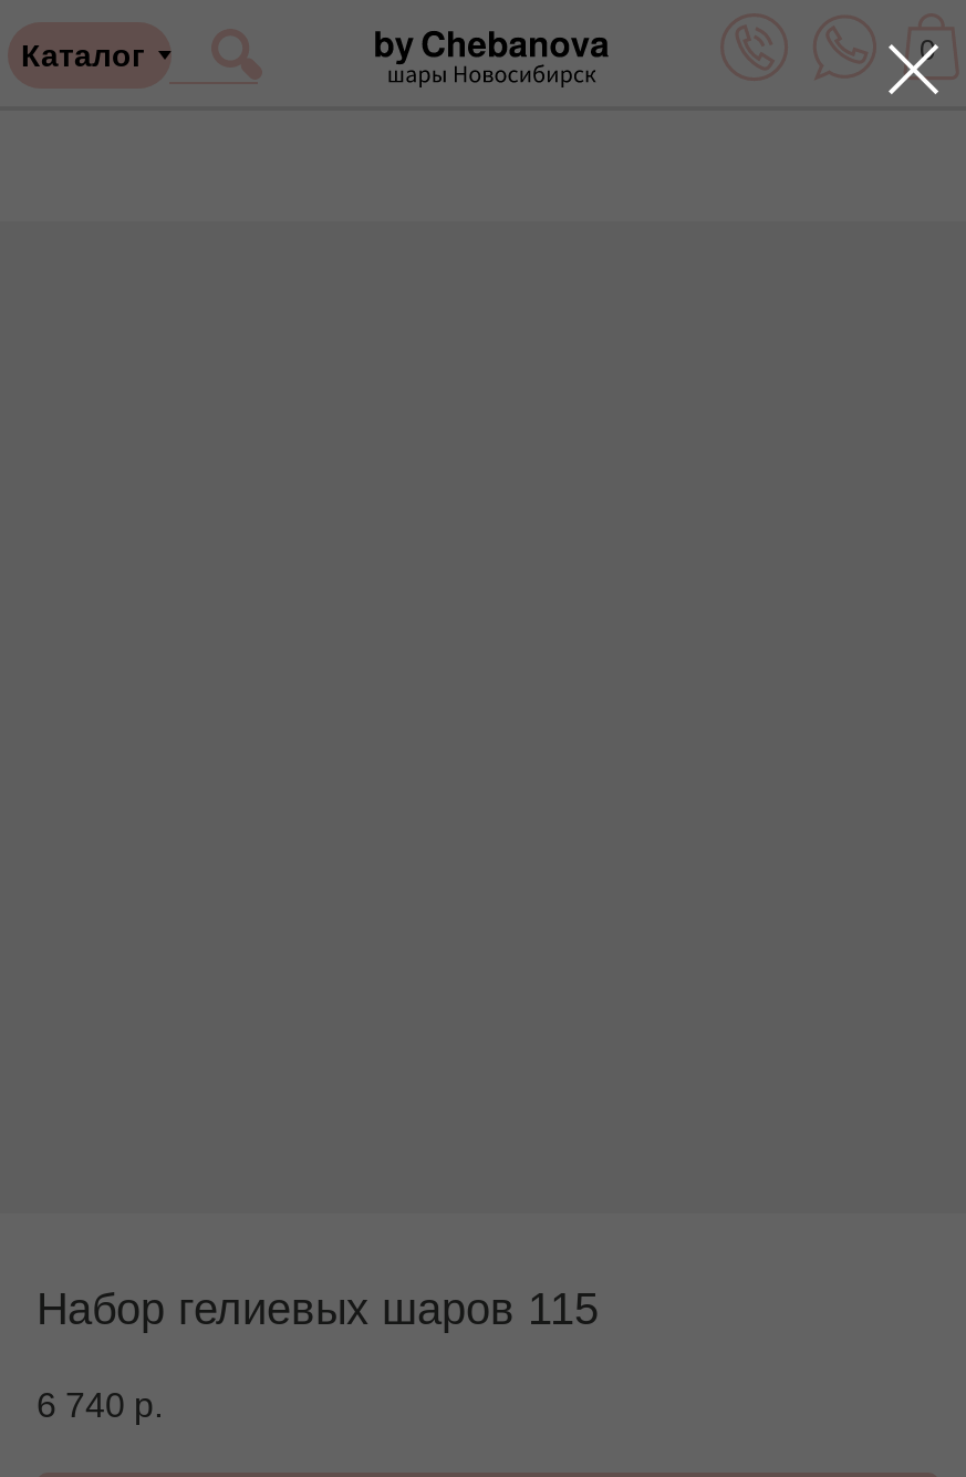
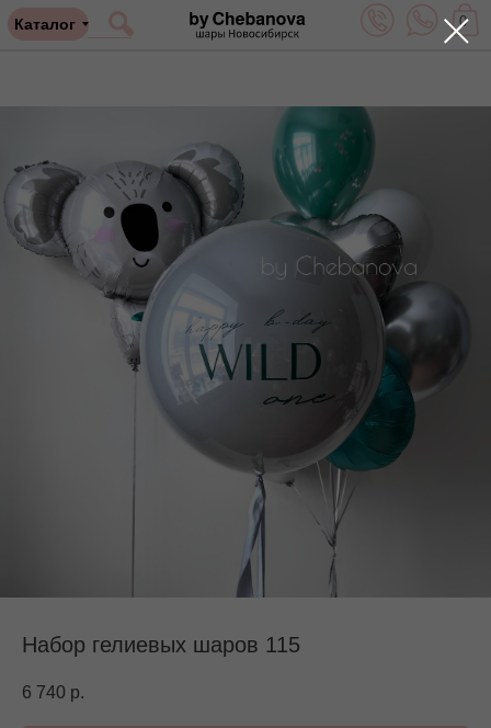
none -> [3,105,488,599] [image]

